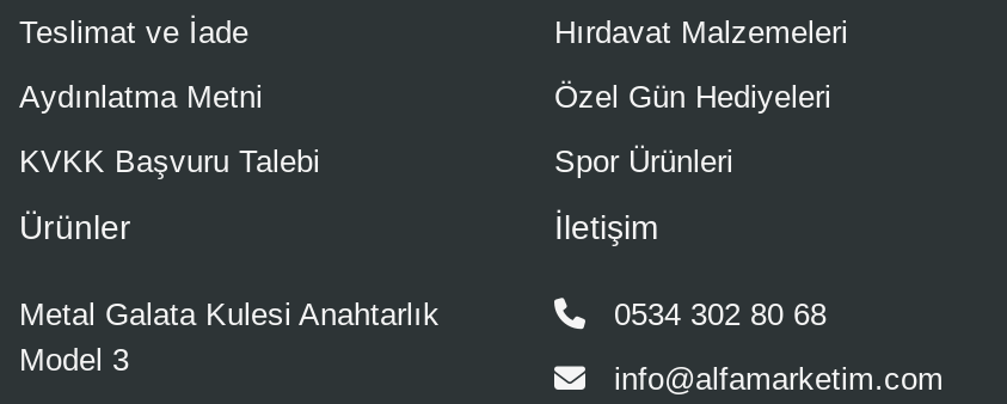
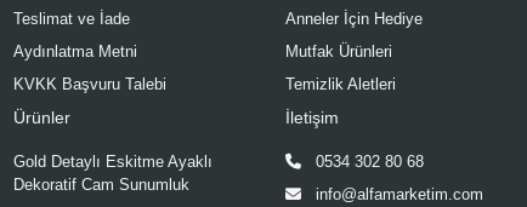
[554,15,848,51] Hırdavat Malzemeleri -> [285,10,423,28] Anneler İçin Hediye
[554,80,831,116] Özel Gün Hediyeleri -> [285,43,392,61] Mutfak Ürünleri
[554,144,733,180] Spor Ürünleri -> [285,76,396,94] Temizlik Aletleri
[19,297,440,379] Metal Galata Kulesi Anahtarlık | Model 3 -> [13,153,212,194] Gold Detaylı Eskitme Ayaklı | Dekoratif Cam Sunumluk

